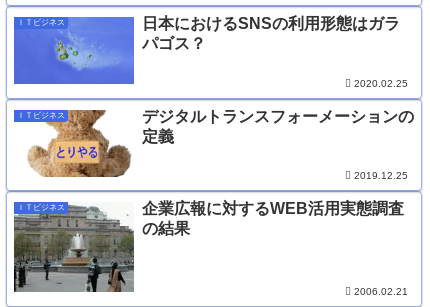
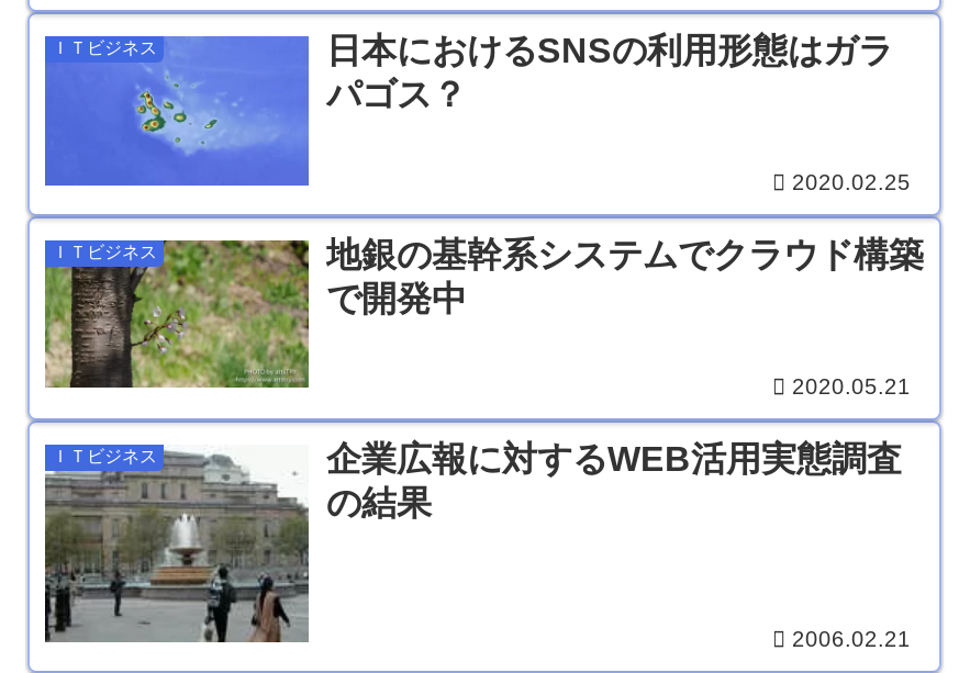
[14,108,414,178] [image] | デジタルトランスフォーメーションの | 定義 -> [43,236,924,389] [image] | 地銀の基幹系システムでクラウド構築 | で開発中
[354,170,408,181] 2019.12.25 -> [792,374,911,398] 2020.05.21

